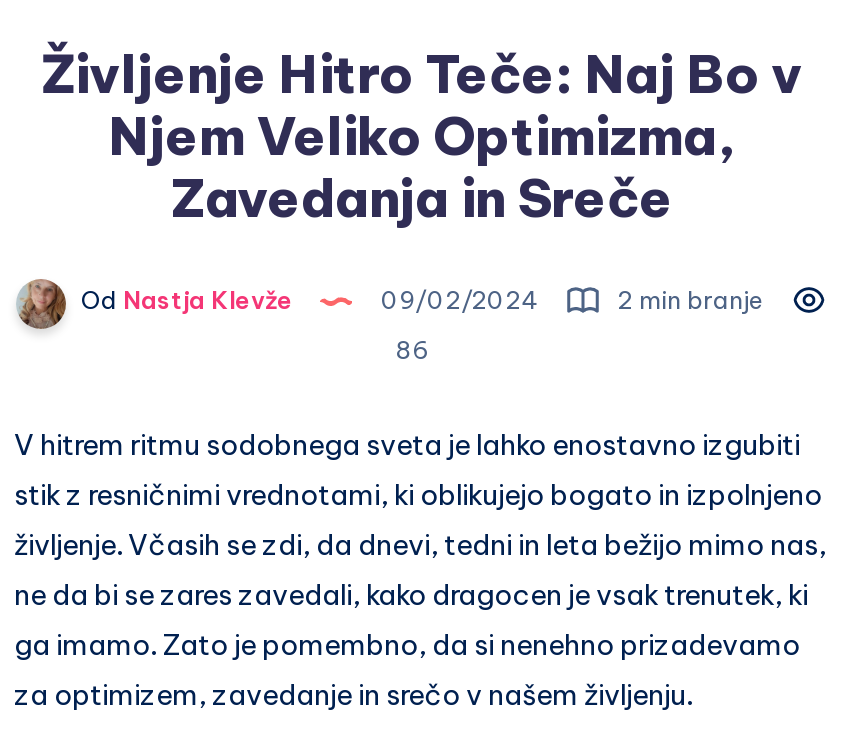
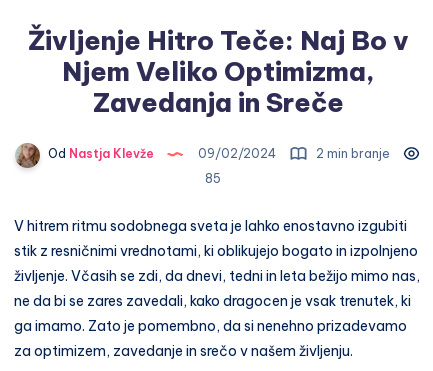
[396,334,428,364] 86 -> [205,171,221,186] 85

